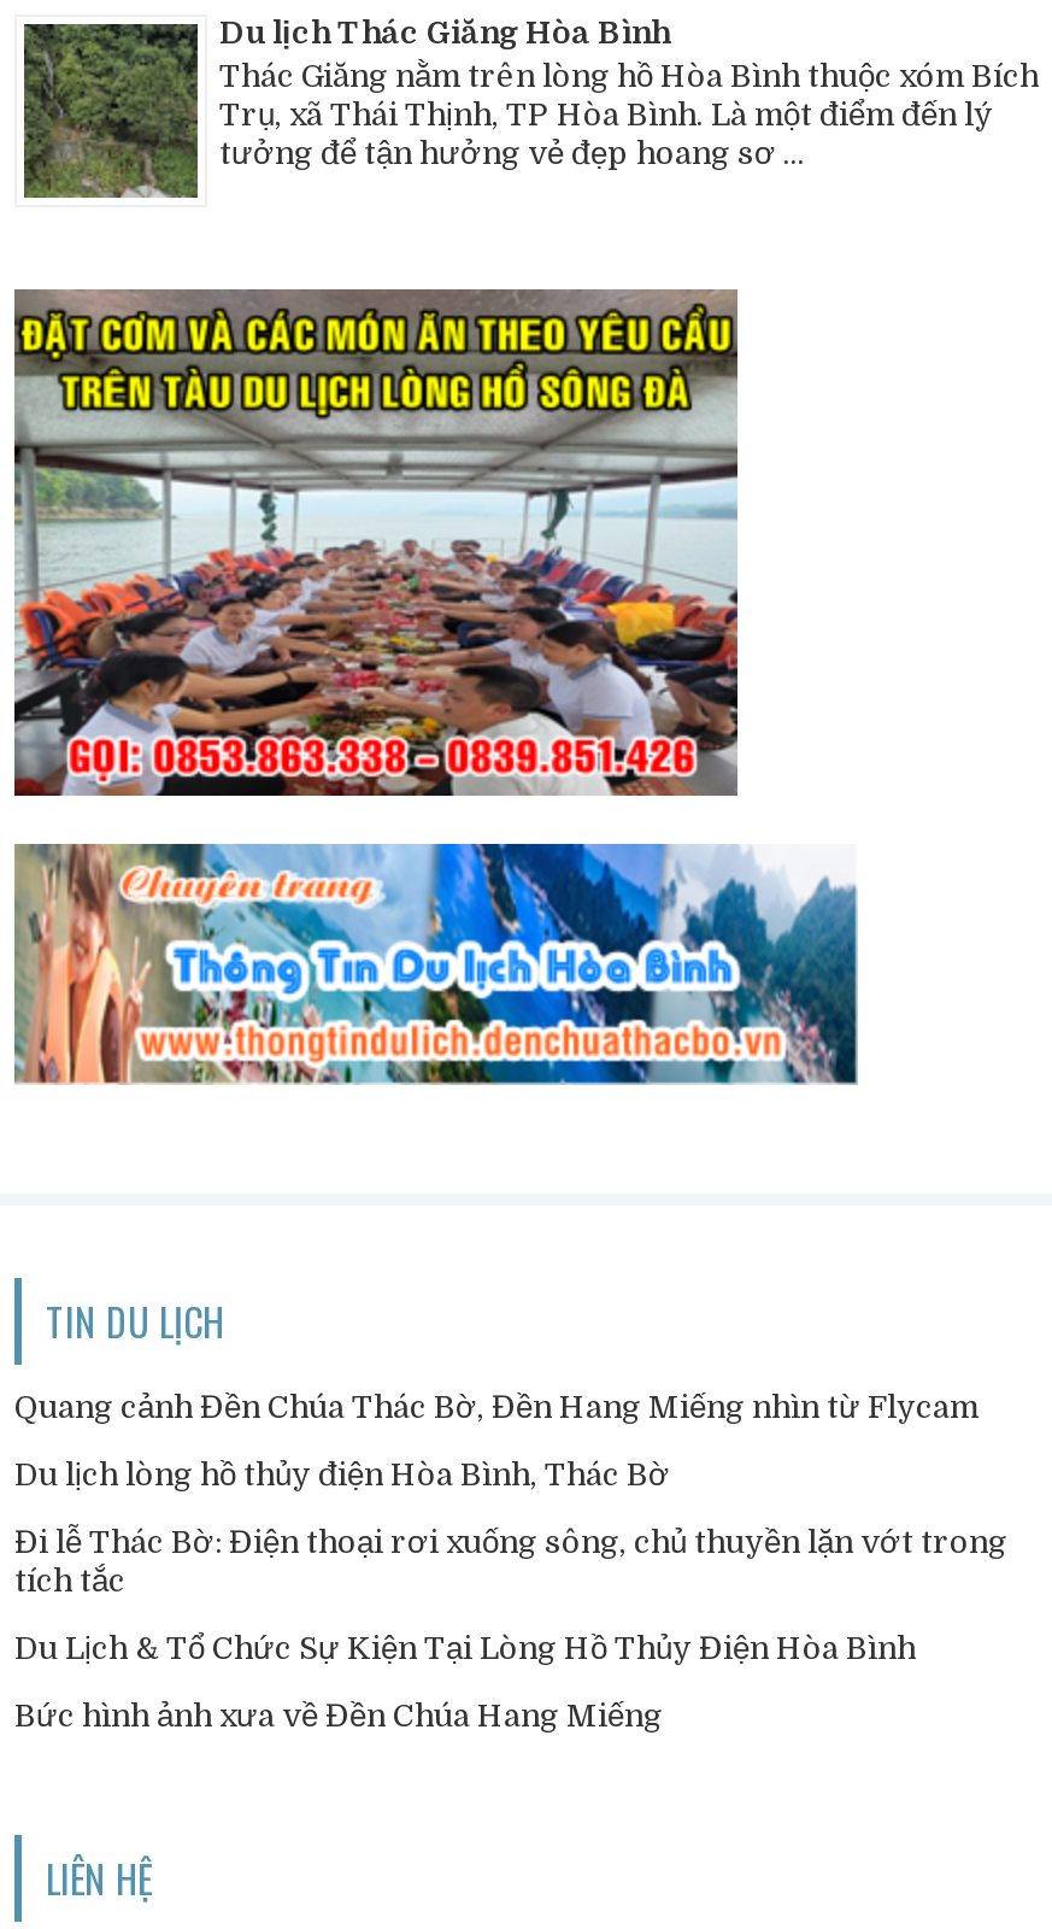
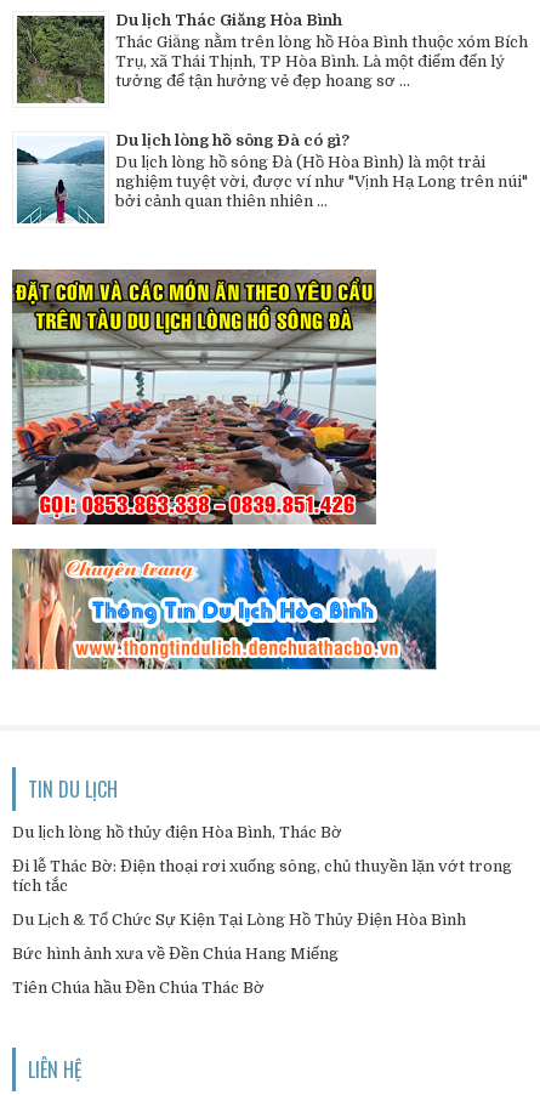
none -> [16,131,528,225] [image] | Du lịch lòng hồ sông Đà có gì? | Du lịch lòng hồ sông Đà (Hồ Hòa Bình) là một trải | nghiệm tuyệt vời, được ví như "Vịnh Hạ Long trên núi" | bởi cảnh quan thiên nhiên ...
[14,1389,978,1425] Quang cảnh Đền Chúa Thác Bờ, Đền Hang Miếng nhìn từ Flycam -> none
none -> [12,978,265,997] Tiên Chúa hầu Đền Chúa Thác Bờ

